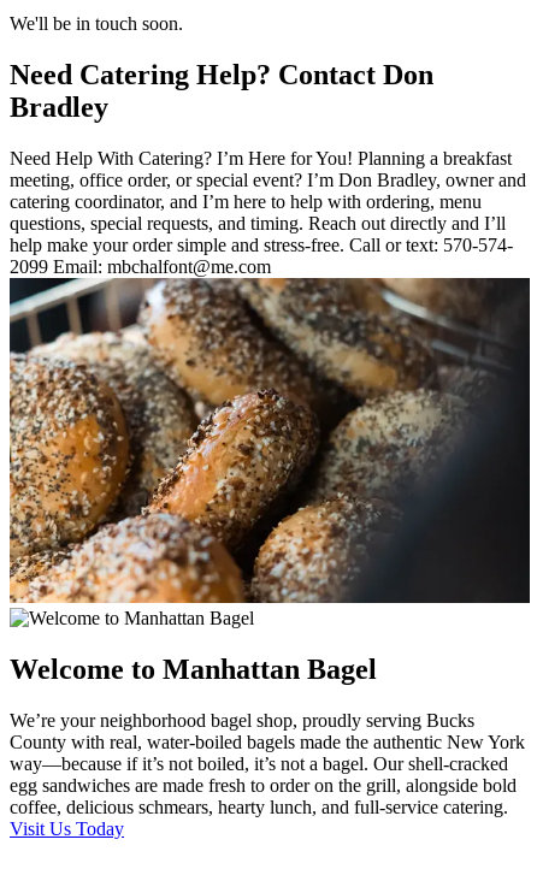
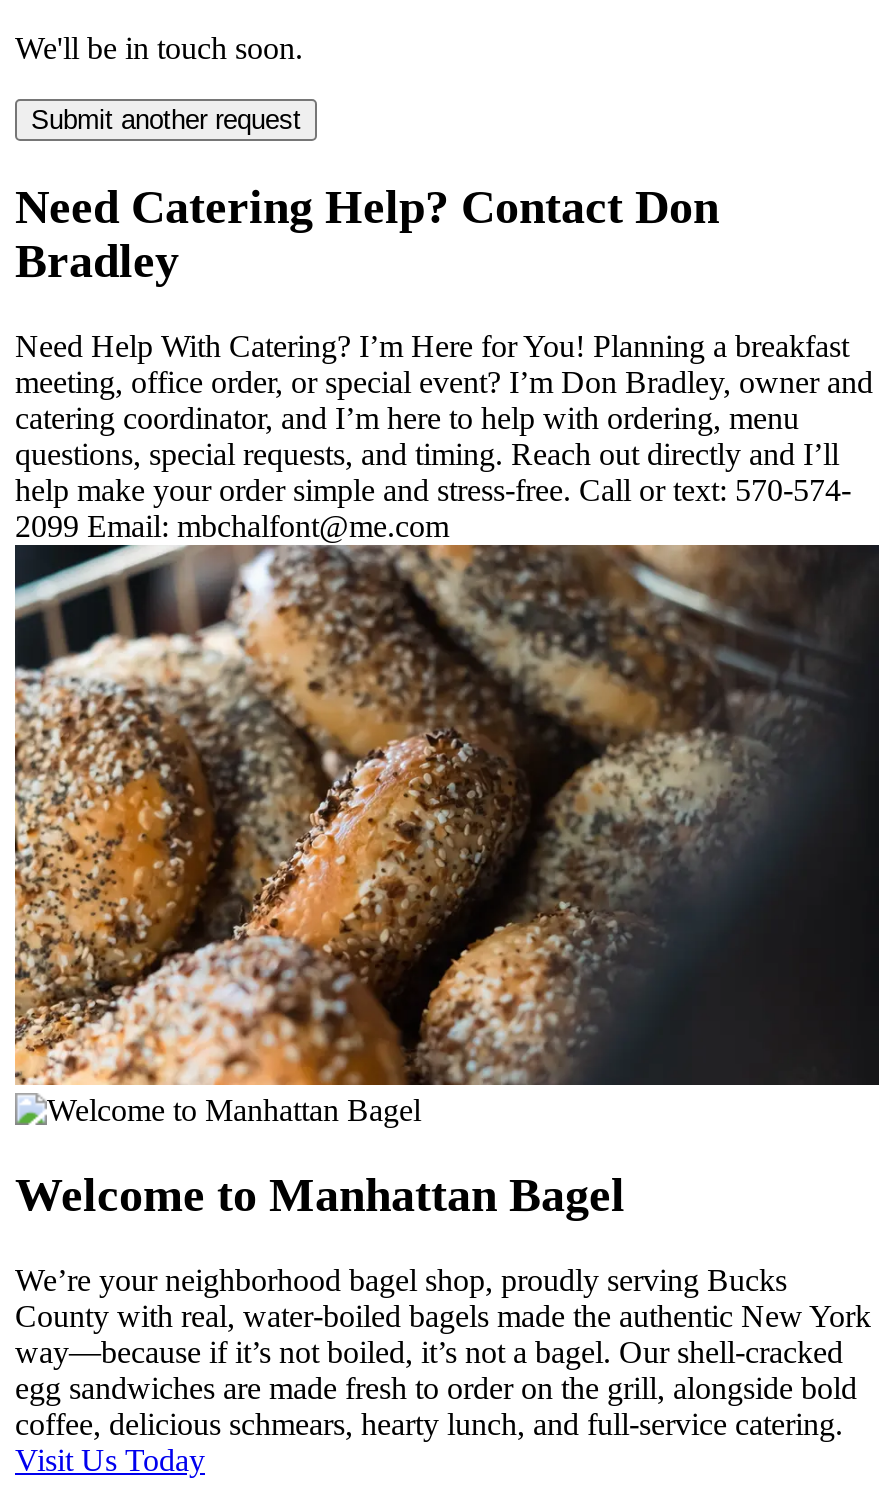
none -> [31,106,301,136] Submit another request

